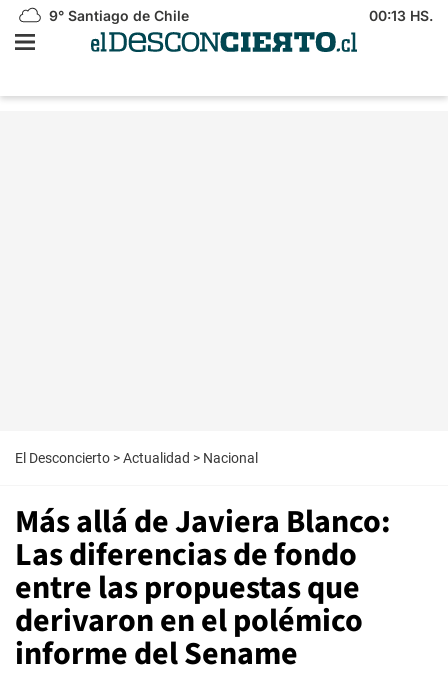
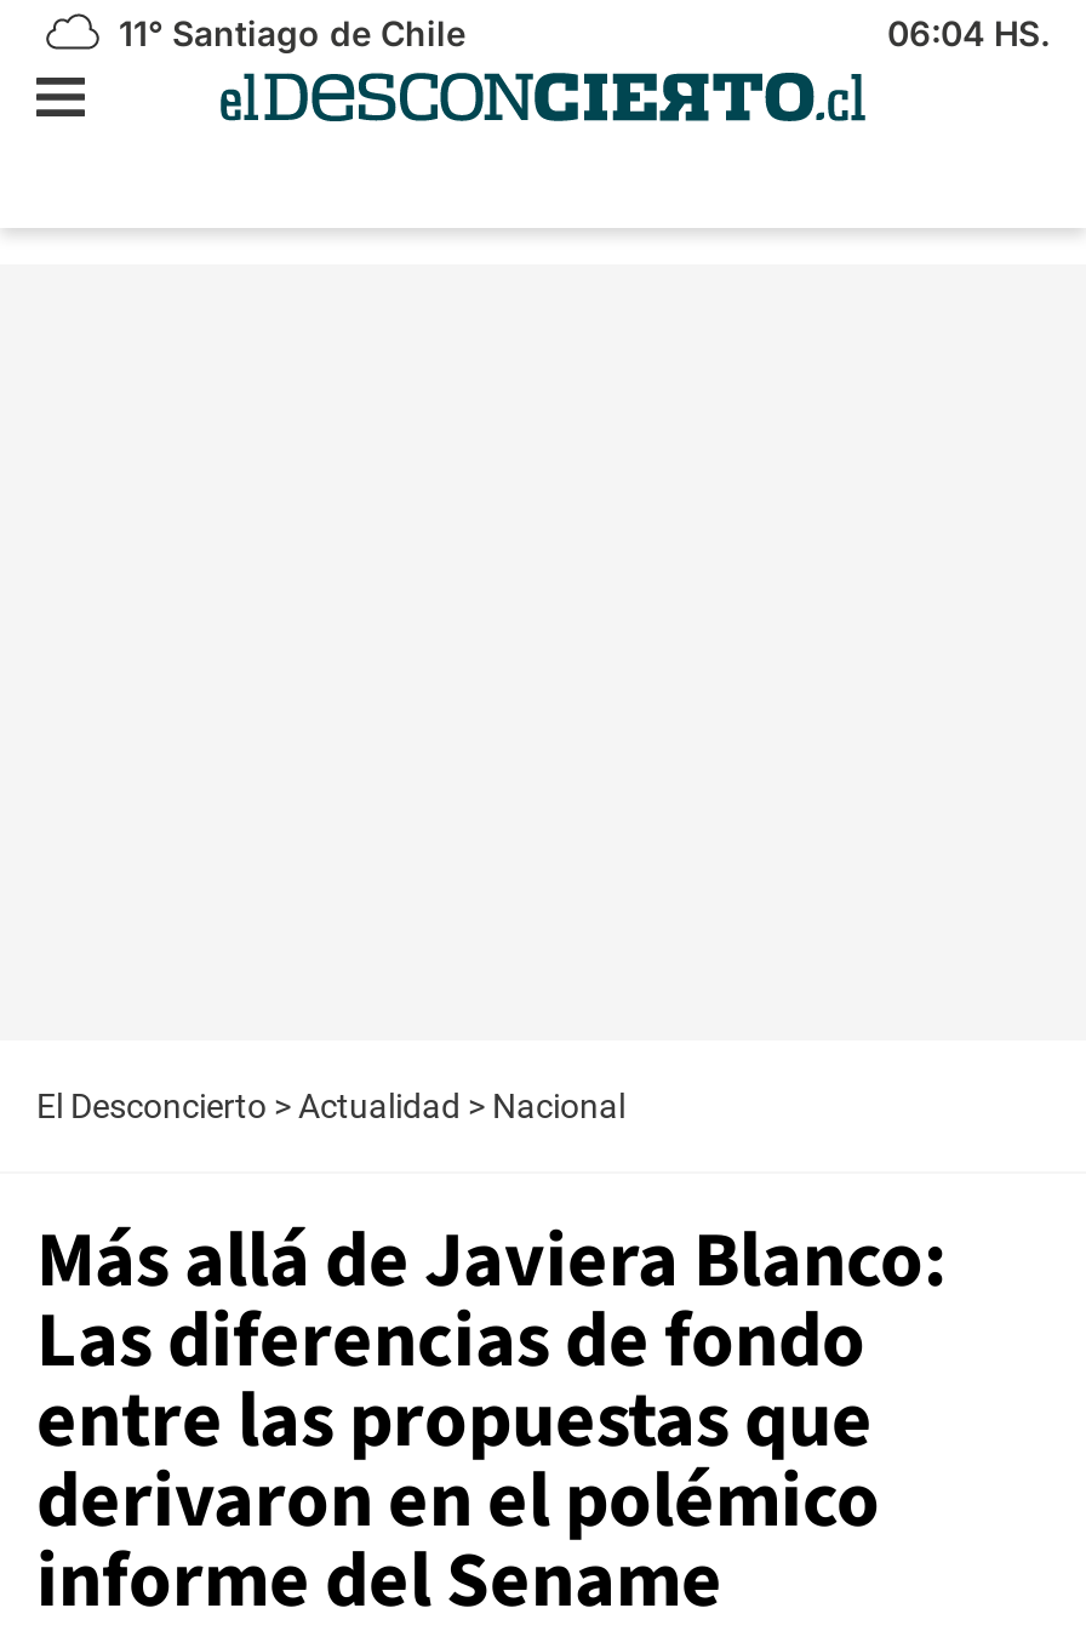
[45,7,189,24] 9° Santiago de Chile -> [109,12,465,53] 11° Santiago de Chile
[369,7,433,24] 00:13 HS. -> [887,12,1050,53] 06:04 HS.

